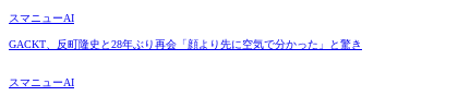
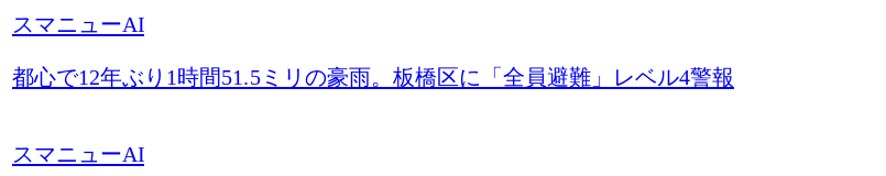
[9,38,362,50] GACKT、反町隆史と28年ぶり再会「顔より先に空気で分かった」と驚き -> [12,65,734,89] 都心で12年ぶり1時間51.5ミリの豪雨。板橋区に「全員避難」レベル4警報

